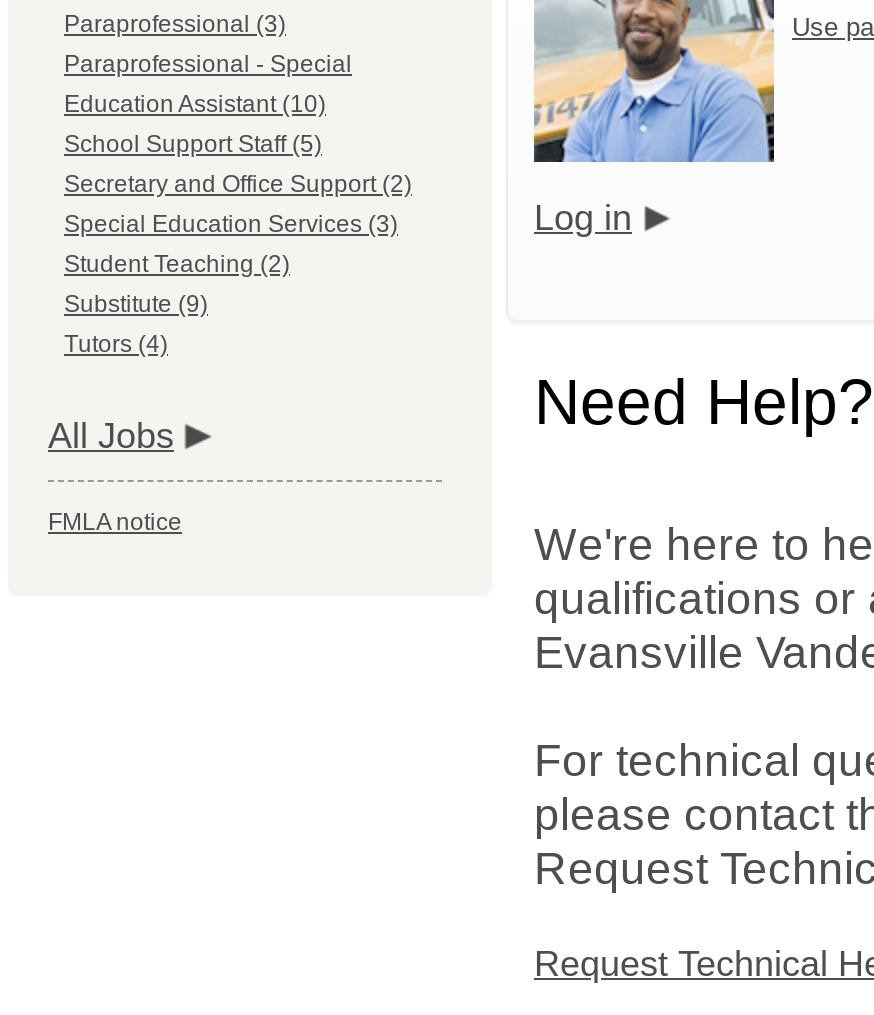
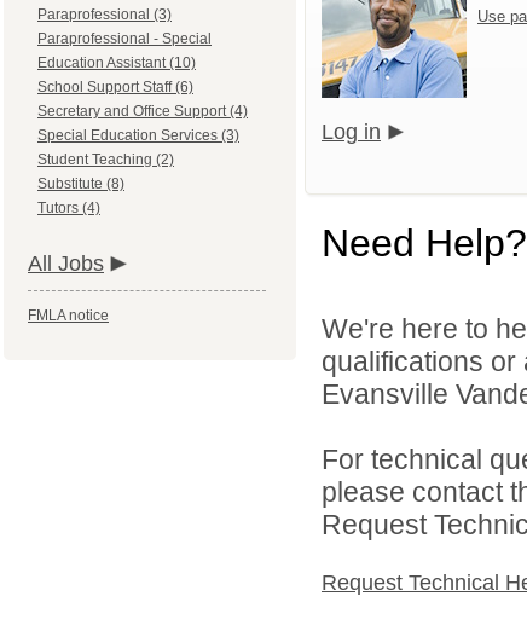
[64,130,322,158] School Support Staff (5) -> [37,79,193,96] School Support Staff (6)
[64,170,412,198] Secretary and Office Support (2) -> [37,103,248,120] Secretary and Office Support (4)
[64,290,208,318] Substitute (9) -> [37,175,124,192] Substitute (8)

